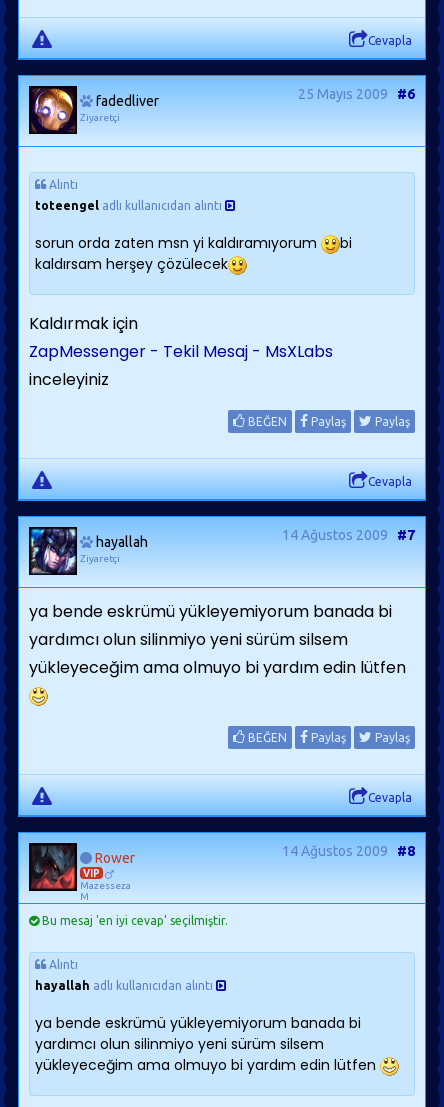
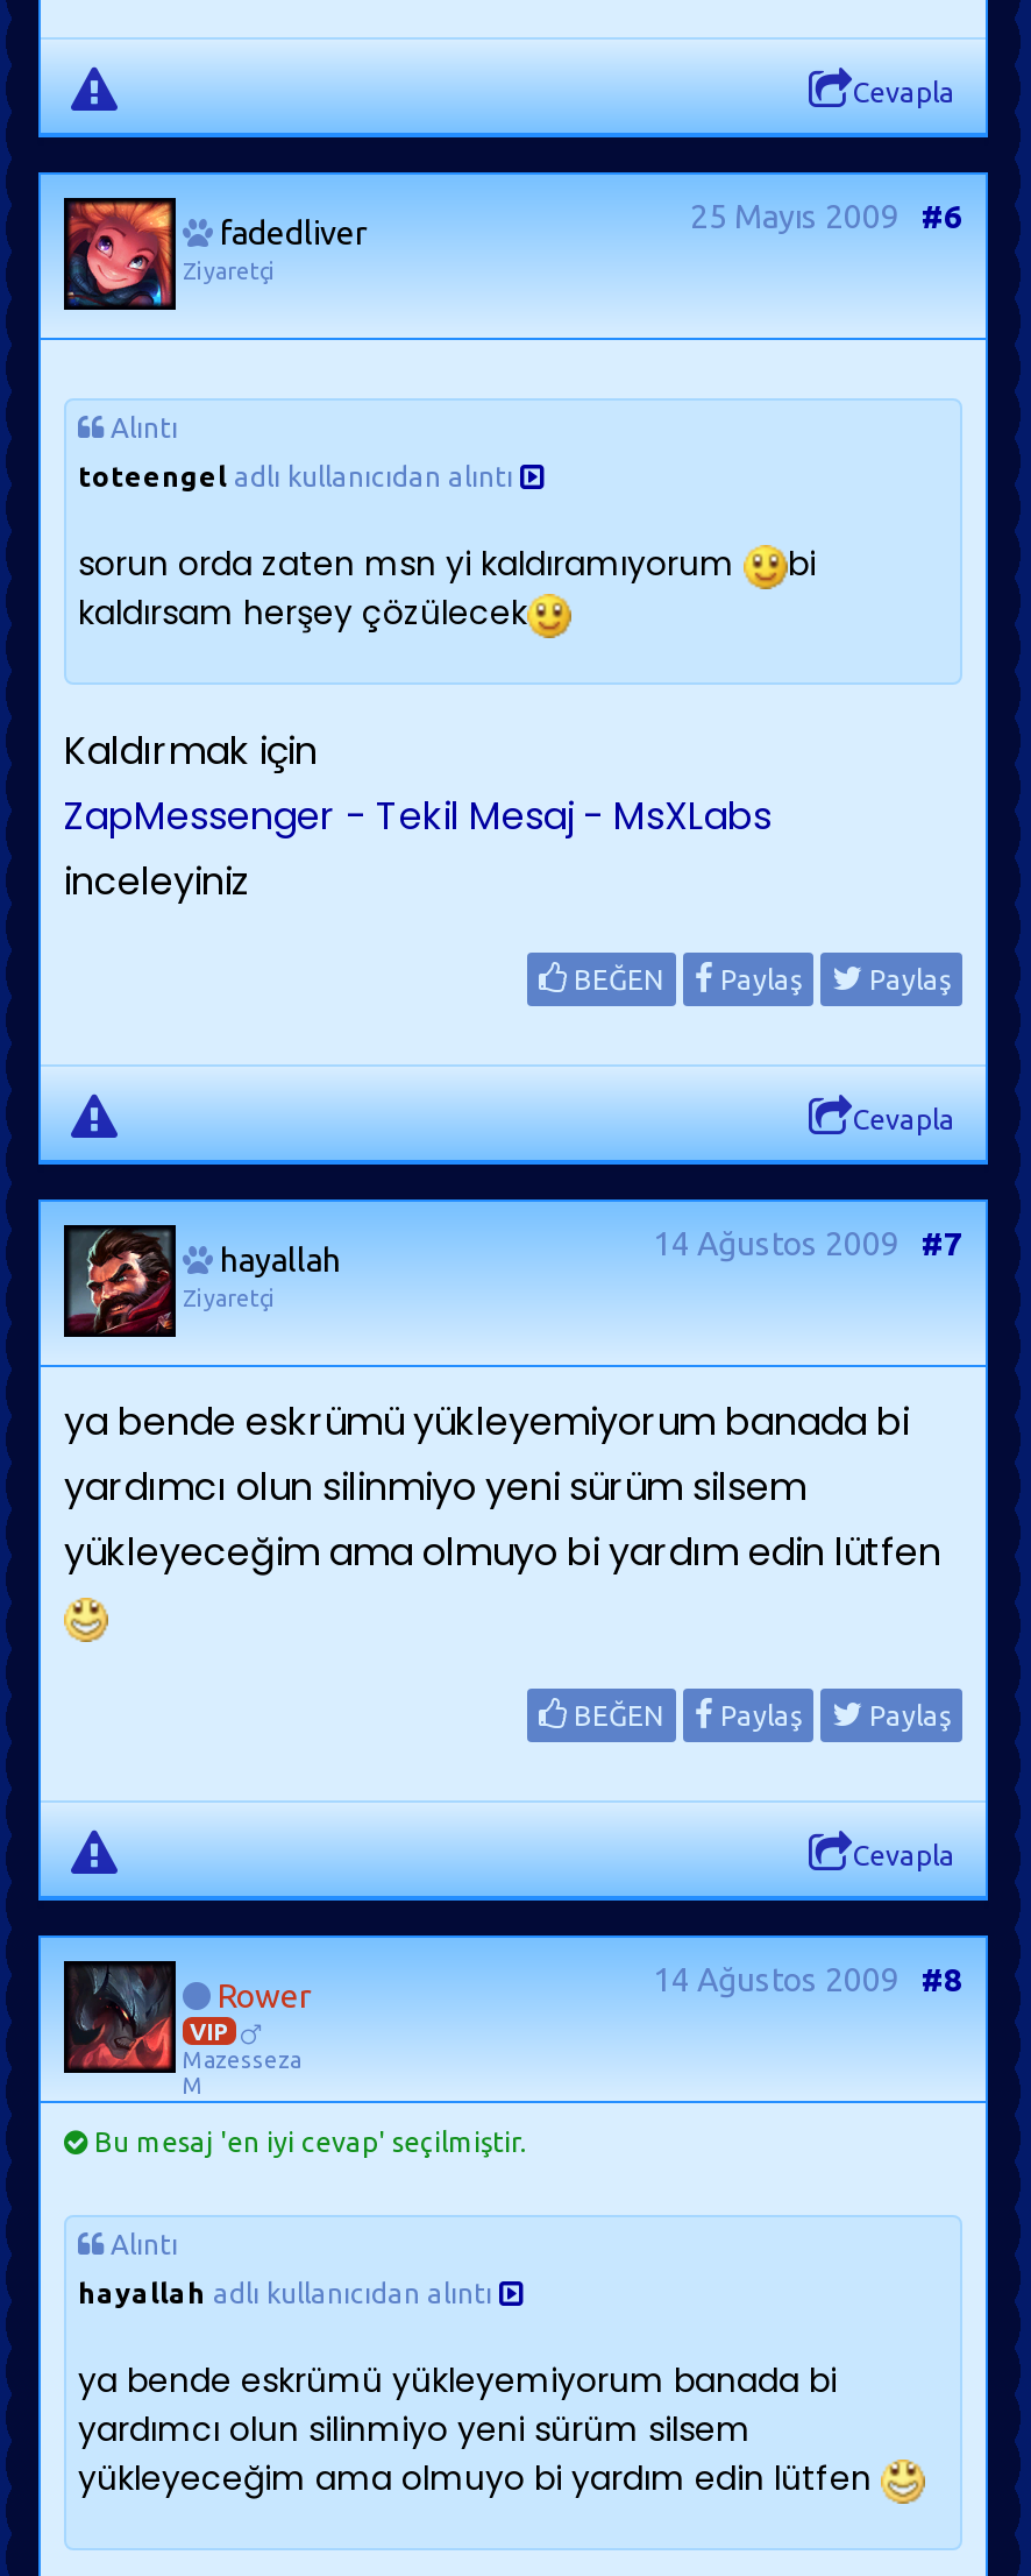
[30,87,76,132] [image] -> [66,200,173,307] [image]
[30,529,77,574] [image] -> [66,1227,176,1335] [image]

